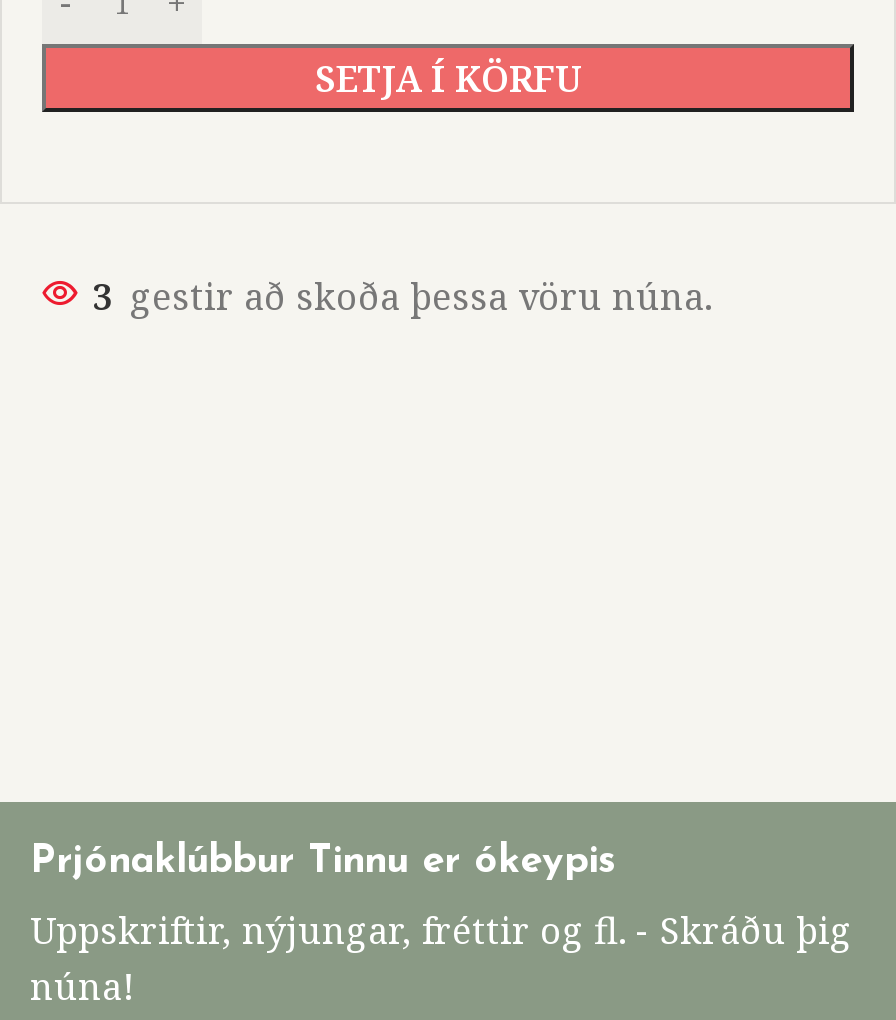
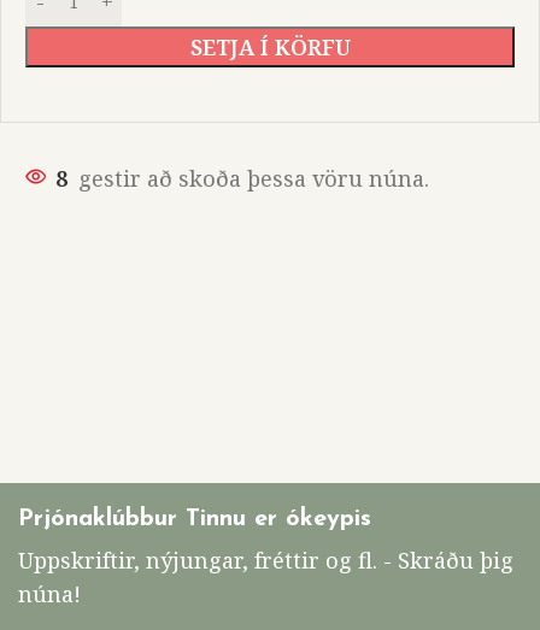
[92,272,712,320] 3 gestir að skoða þessa vöru núna. -> [55,164,429,193] 8 gestir að skoða þessa vöru núna.

